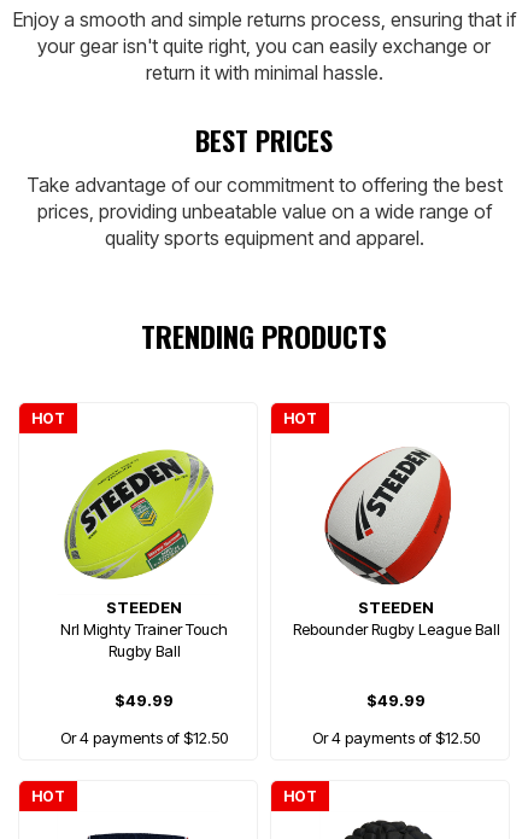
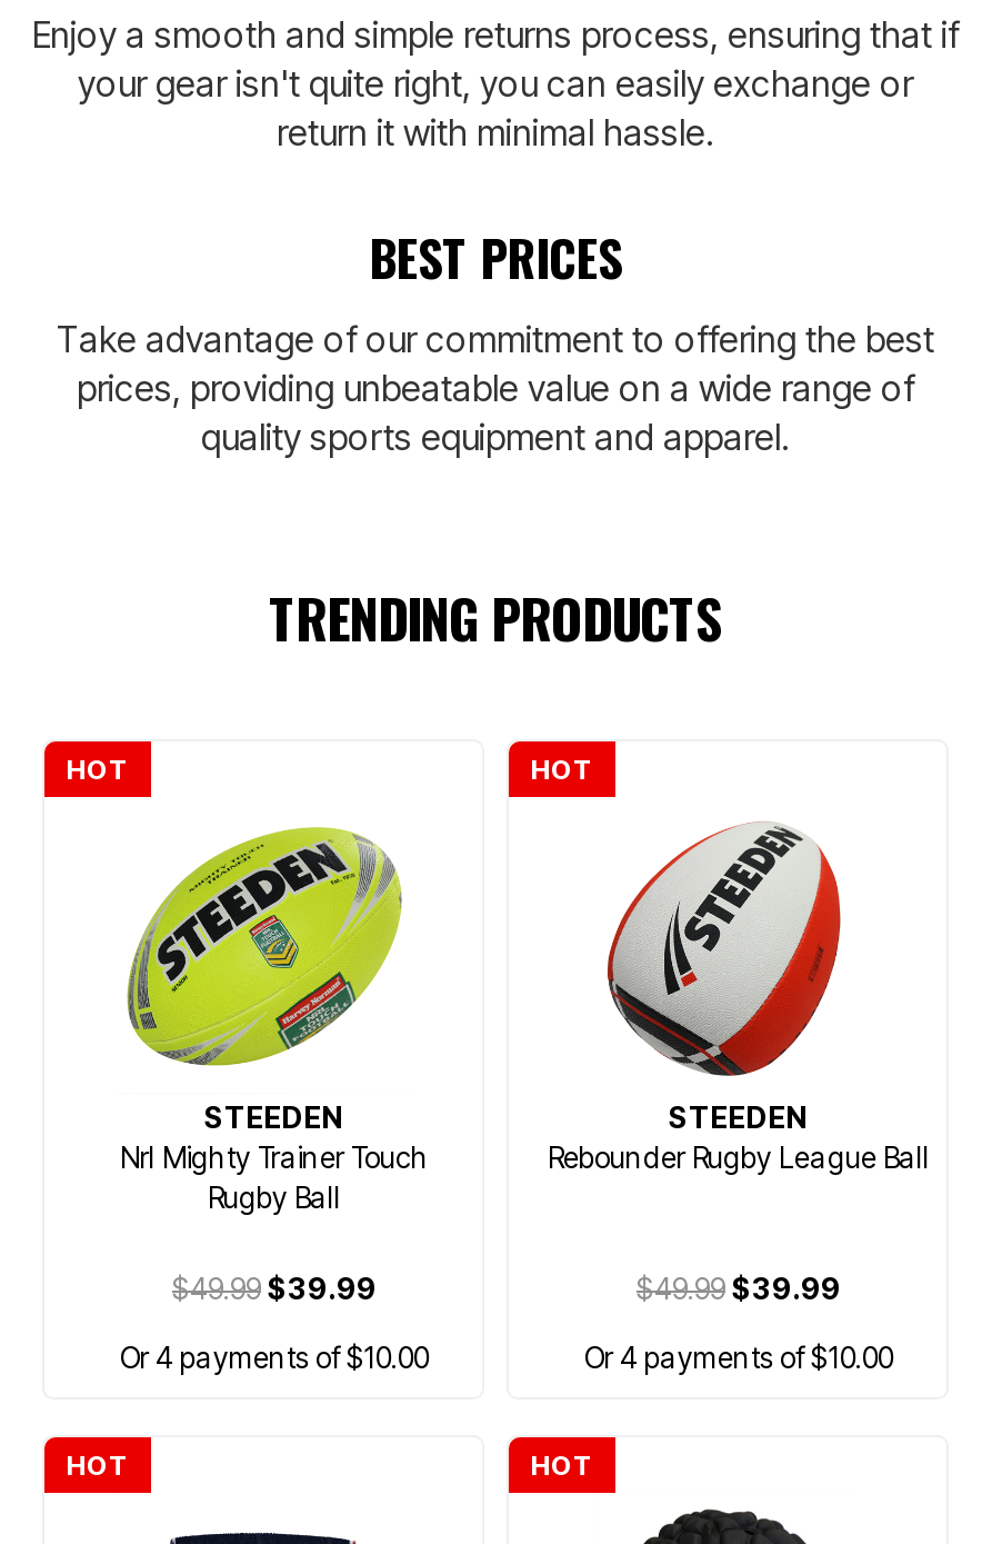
[115,691,174,710] $49.99 -> [172,1271,377,1306] $49.99 $39.99
[366,691,426,710] $49.99 -> [637,1271,841,1306] $49.99 $39.99
[60,728,228,747] Or 4 payments of $12.50 -> [120,1339,429,1375] Or 4 payments of $10.00
[312,728,480,747] Or 4 payments of $12.50 -> [584,1339,893,1375] Or 4 payments of $10.00

